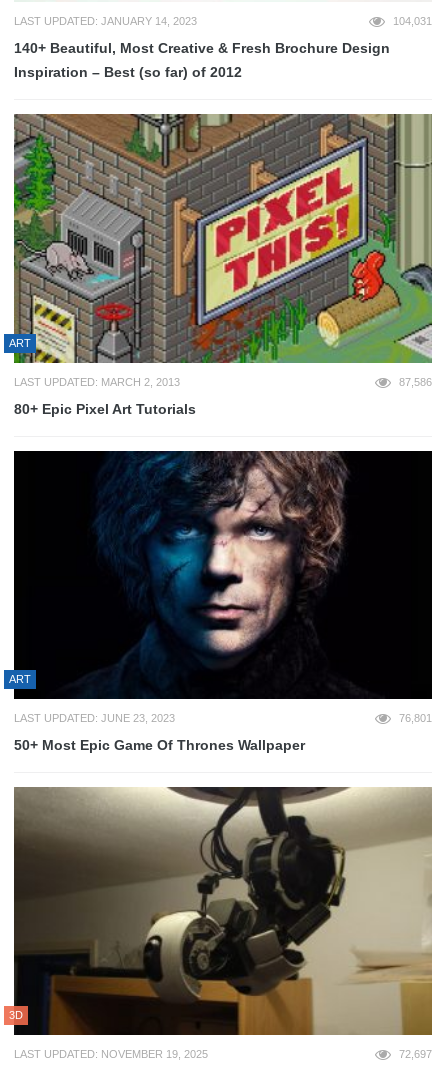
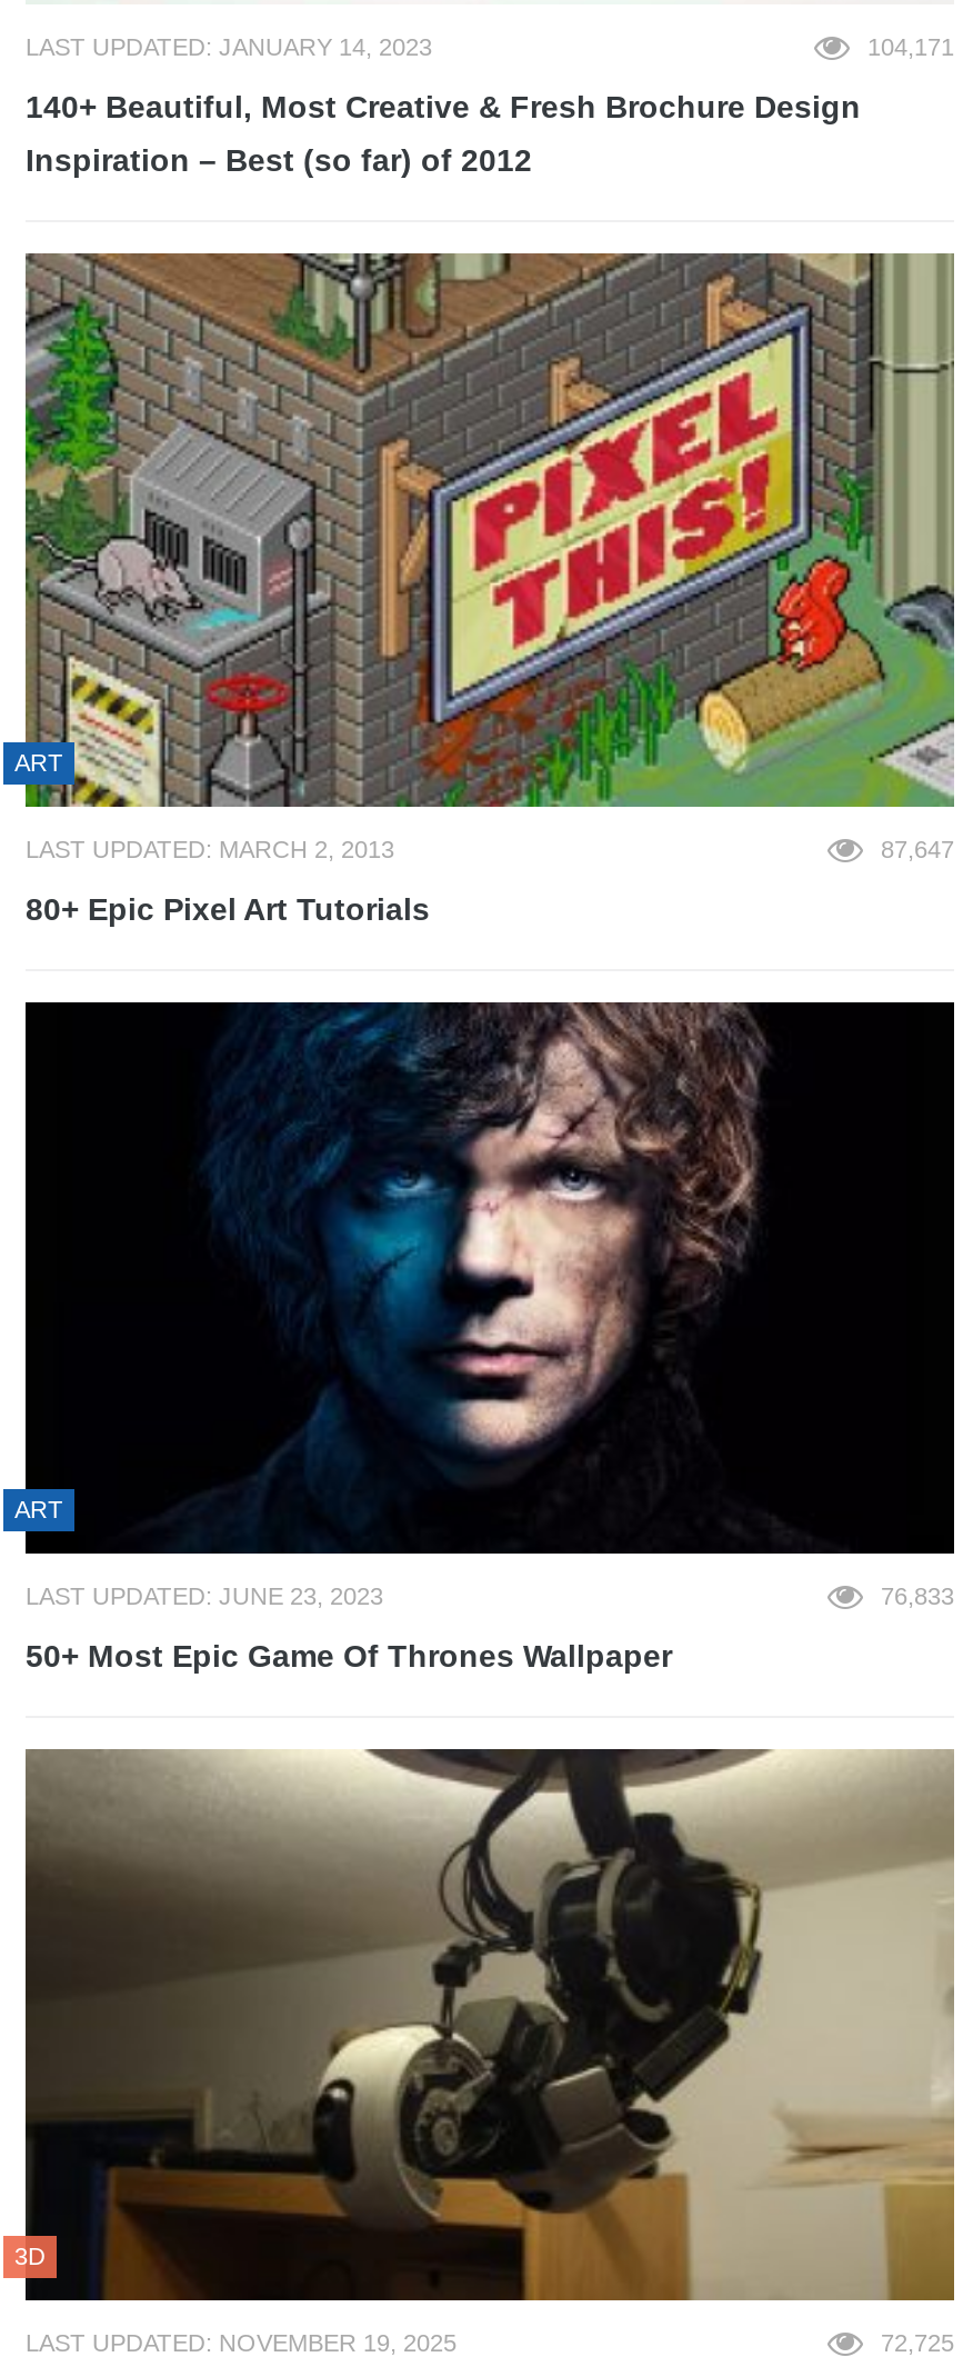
[390,15,432,27] 104,031 -> [861,34,954,61] 104,171
[396,376,432,388] 87,586 -> [874,835,954,861] 87,647
[396,712,432,724] 76,801 -> [874,1582,954,1609] 76,833
[396,1048,432,1060] 72,697 -> [874,2329,954,2356] 72,725

